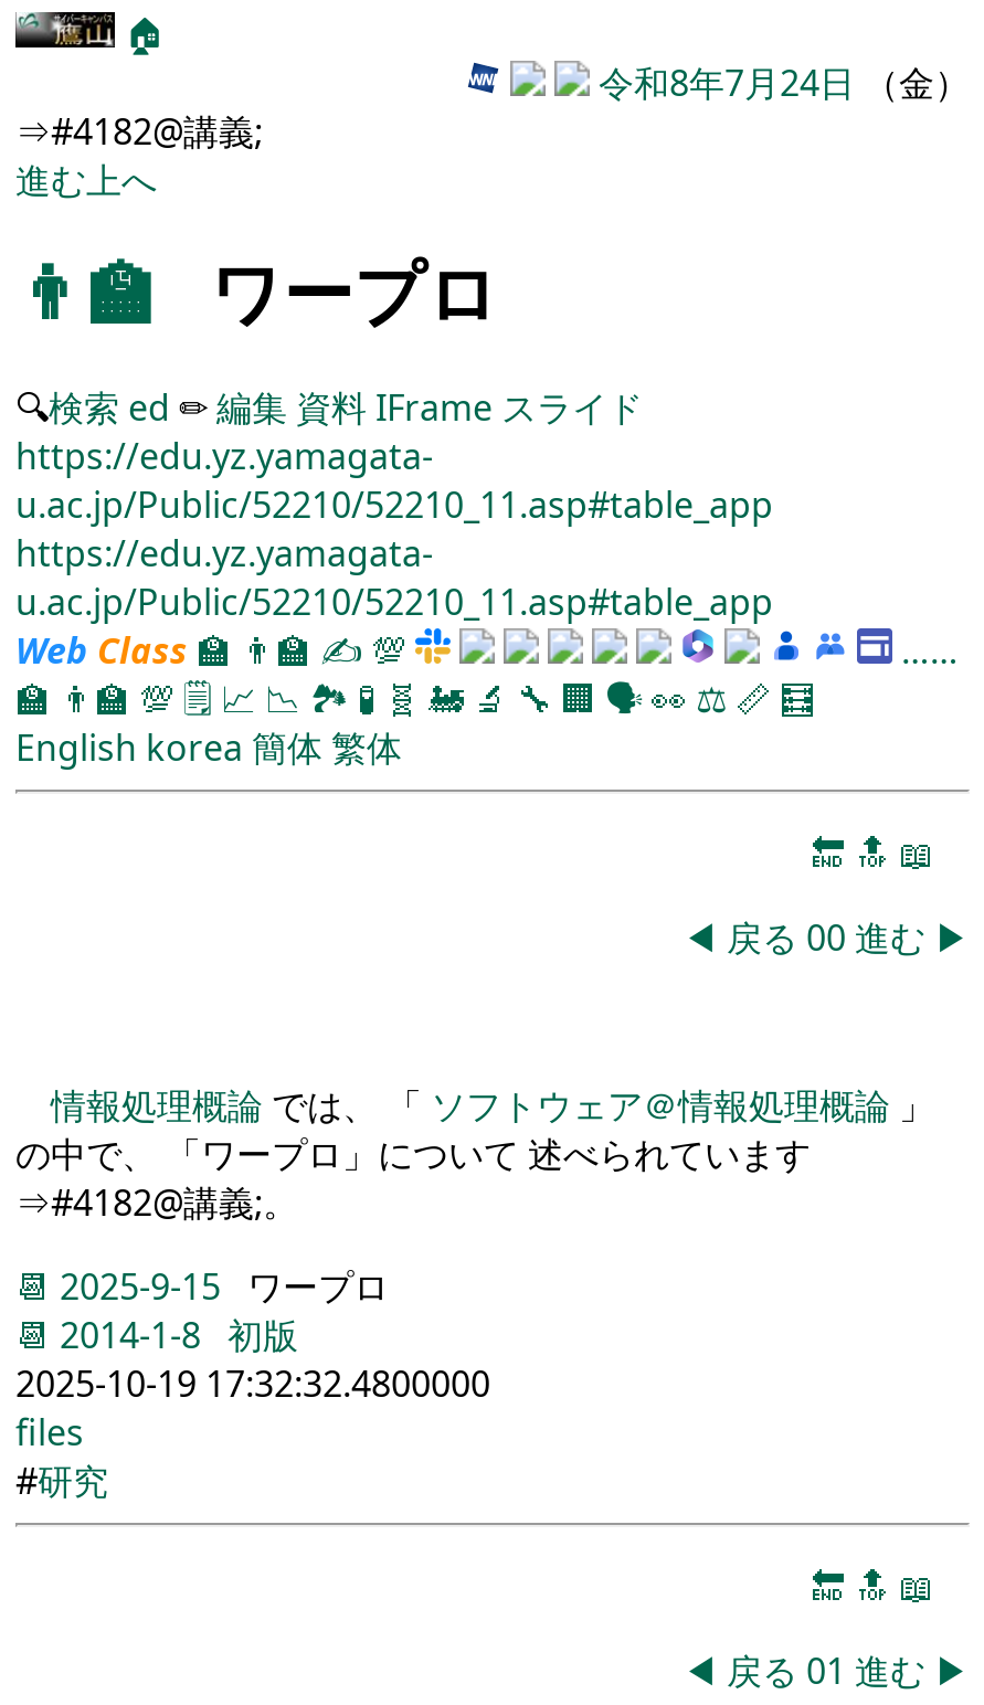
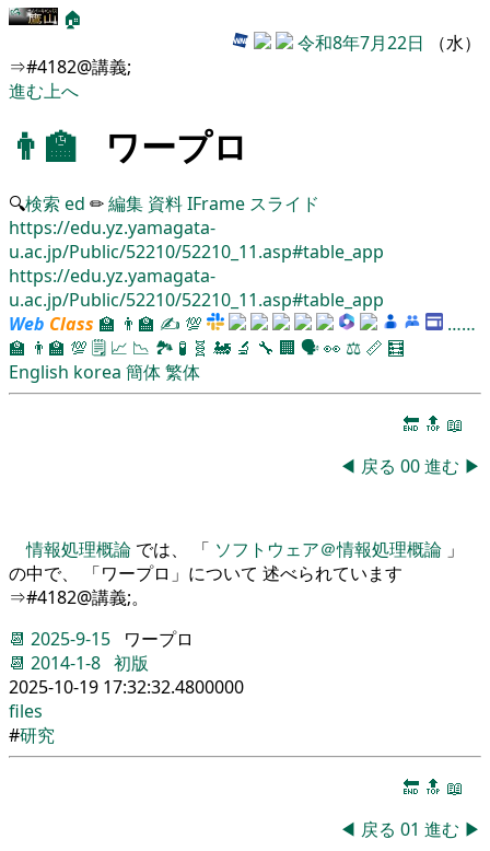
[599,59,970,107] 令和8年7月24日（金） -> [297,31,481,55] 令和8年7月22日（水）

